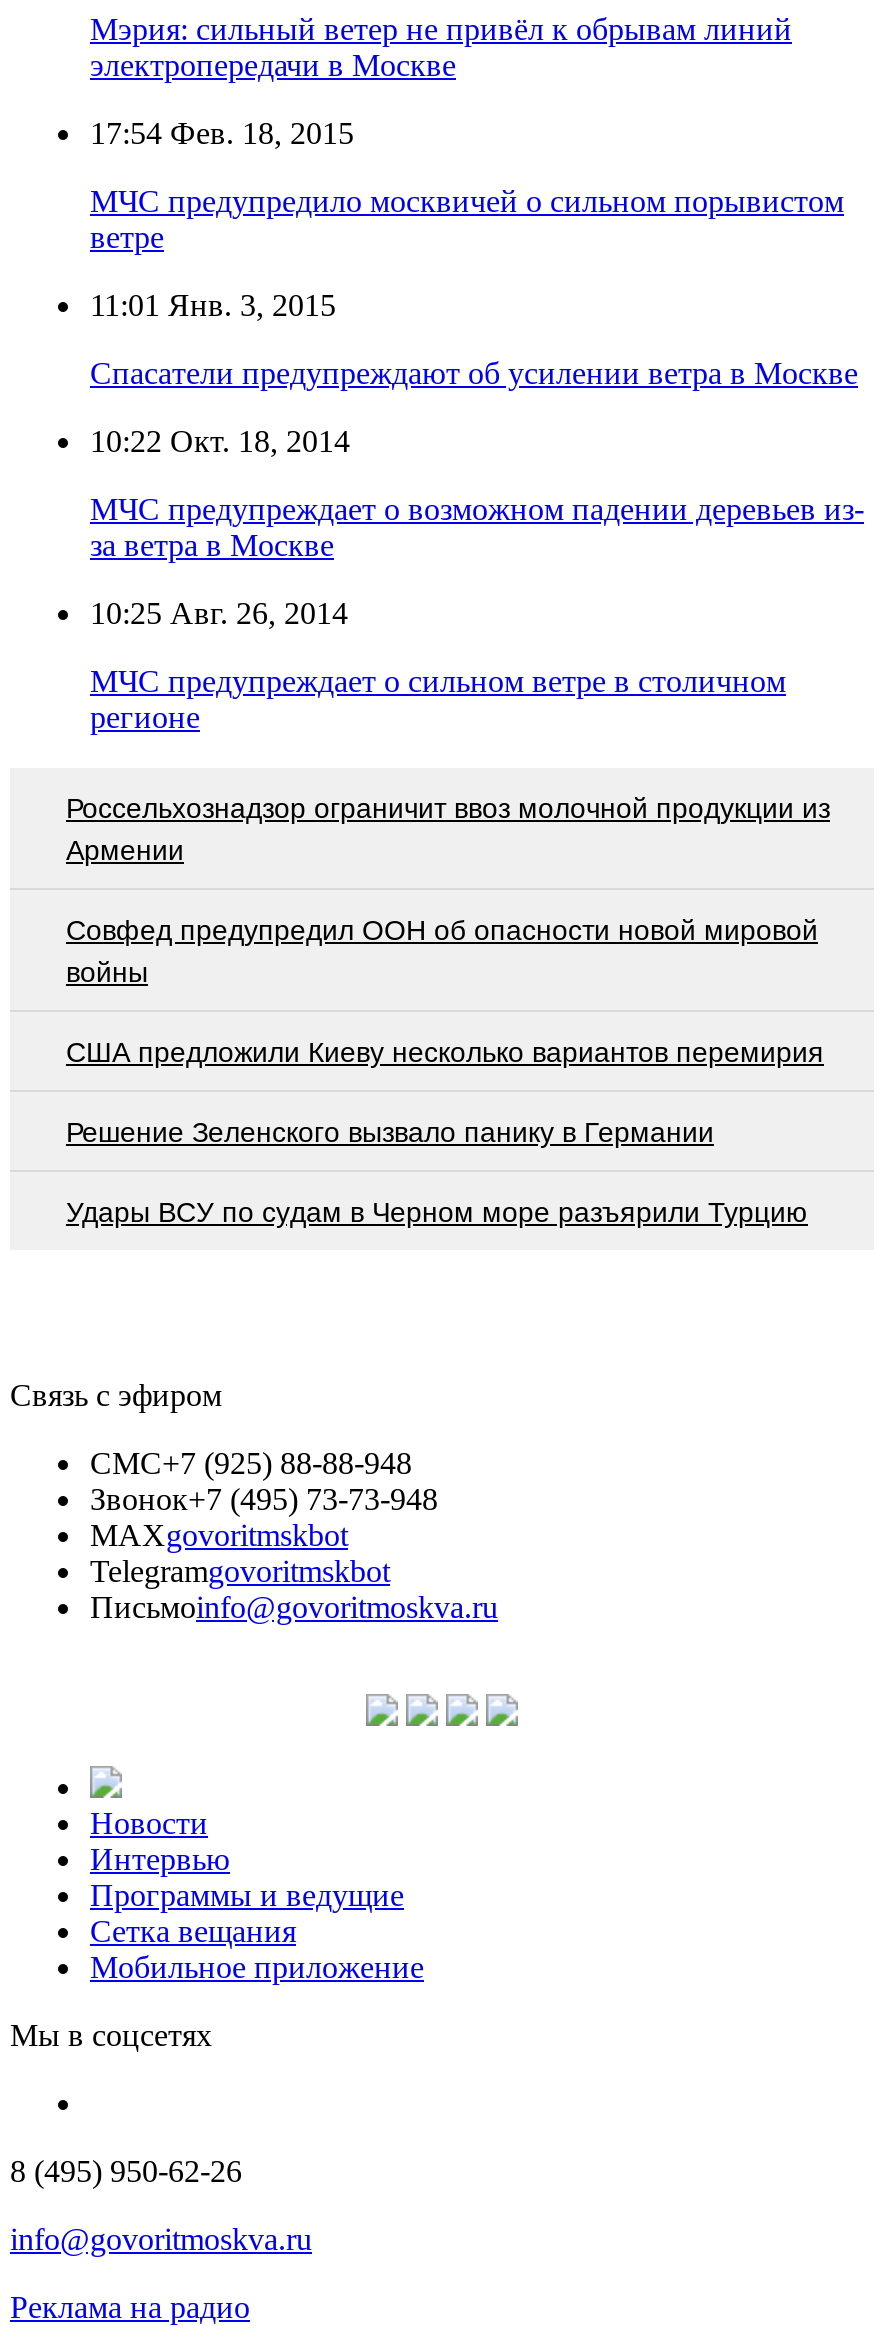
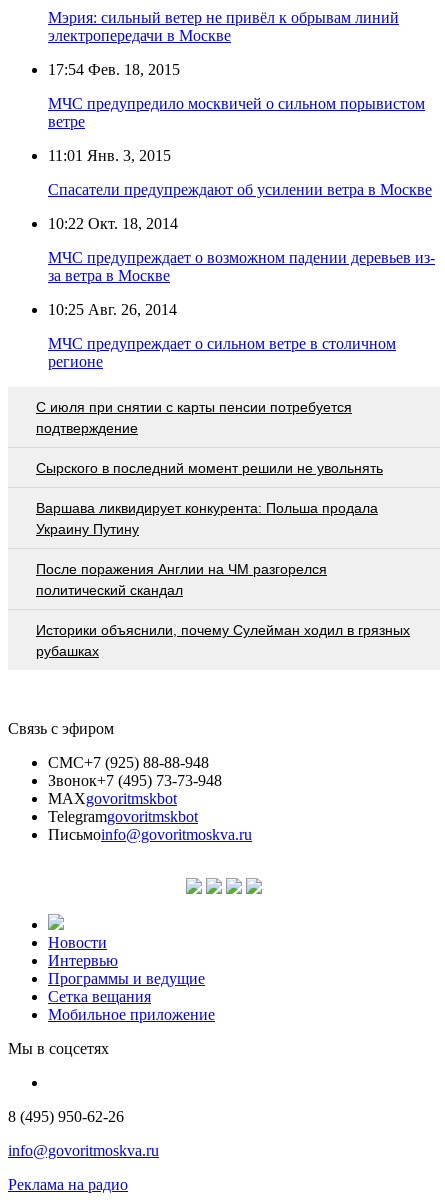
[66,791,830,865] Россельхознадзор ограничит ввоз молочной продукции из | Армении -> [36,399,352,436] С июля при снятии с карты пенсии потребуется | подтверждение
[66,913,818,987] Совфед предупредил ООН об опасности новой мировой | войны -> [36,460,383,476] Сырского в последний момент решили не увольнять
[66,1035,824,1067] США предложили Киеву несколько вариантов перемирия -> [36,500,378,537] Варшава ликвидирует конкурента: Польша продала | Украину Путину
[66,1115,714,1147] Решение Зеленского вызвало панику в Германии -> [36,561,327,598] После поражения Англии на ЧМ разгорелся | политический скандал
[66,1195,808,1227] Удары ВСУ по судам в Черном море разъярили Турцию -> [36,622,410,659] Историки объяснили, почему Сулейман ходил в грязных | рубашках

